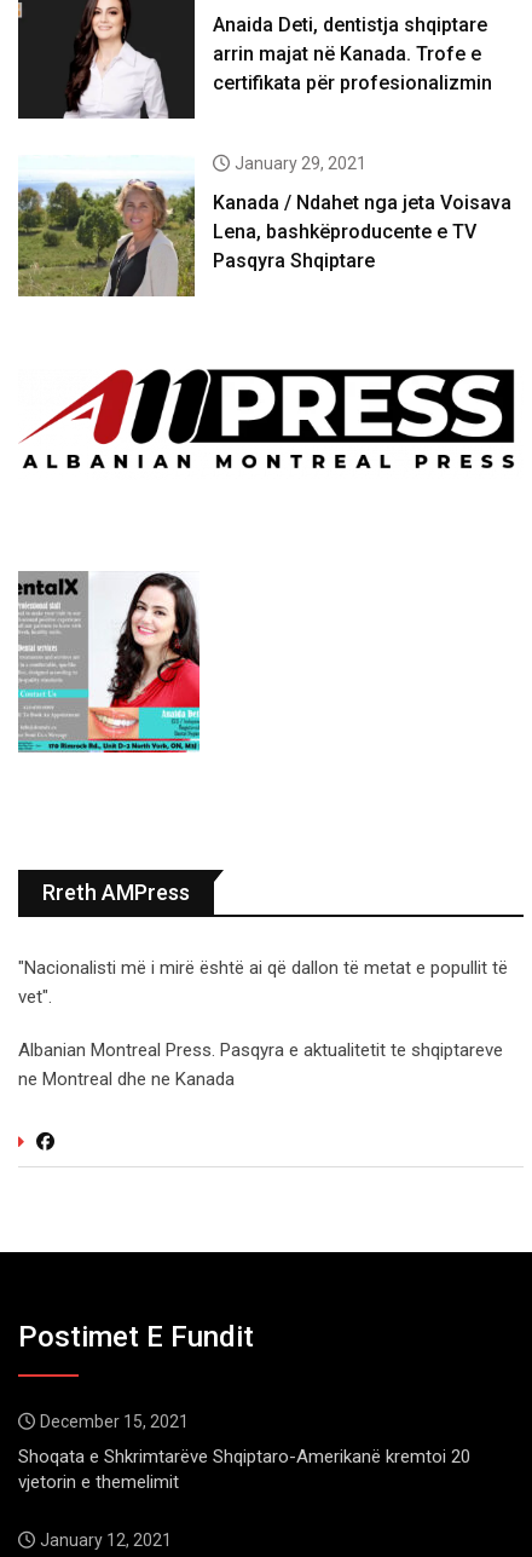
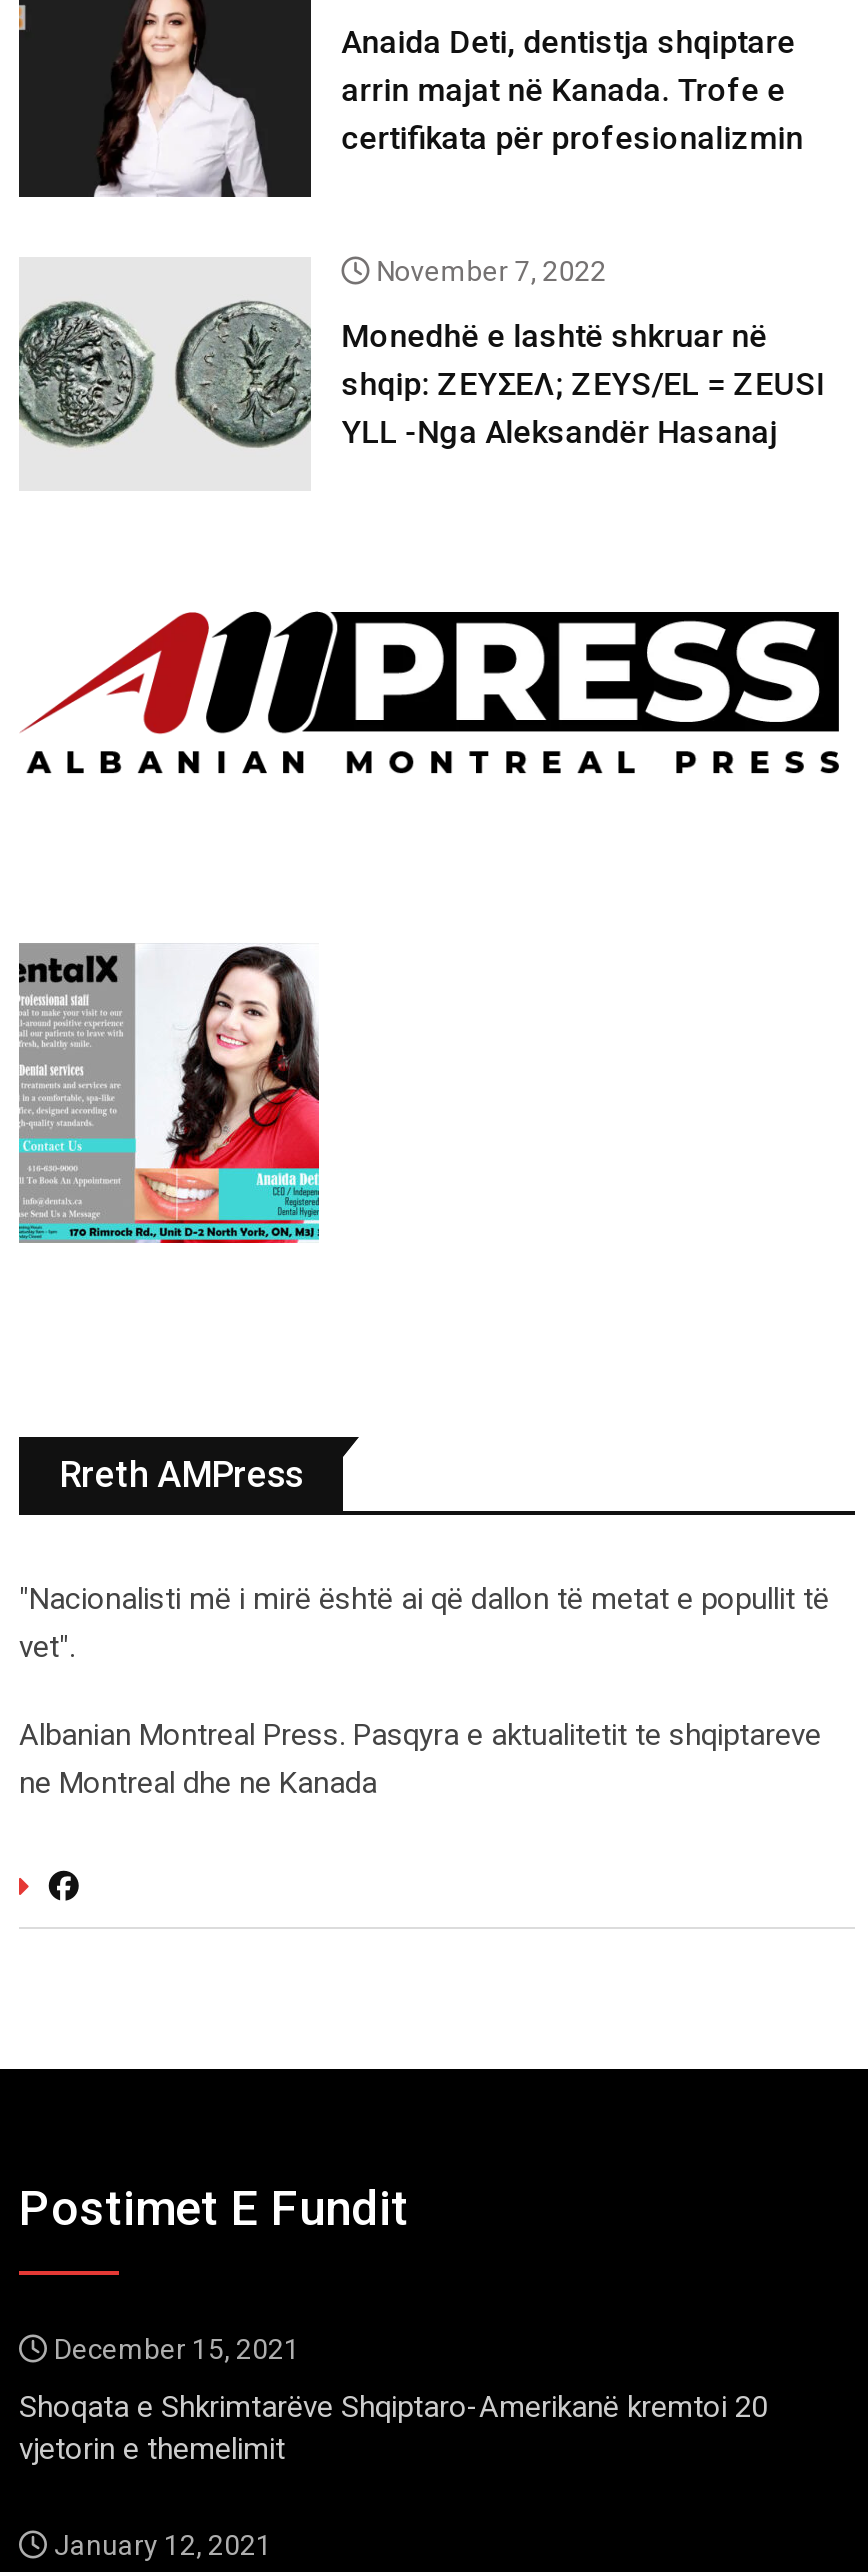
[234,154,366,173] January 29, 2021 -> [377,255,607,287] November 7, 2022
[17,179,512,298] [image] | Kanada / Ndahet nga jeta Voisava | Lena, bashkëproducente e TV | Pasqyra Shqiptare -> [19,298,824,490] [image] | Monedhë e lashtë shkruar në | shqip: ΖΕΥΣΕΛ; ZEYS/EL = ZEUSI | YLL -Nga Aleksandër Hasanaj

